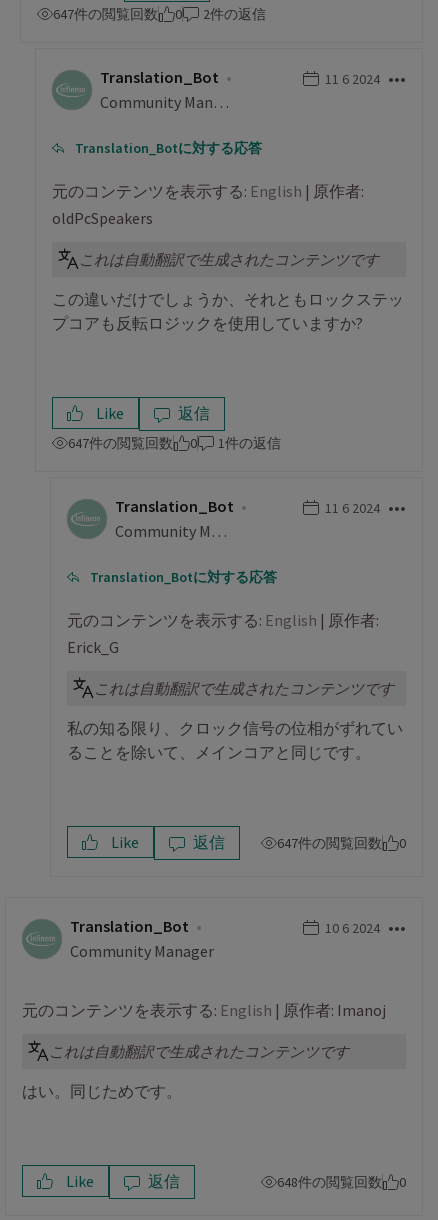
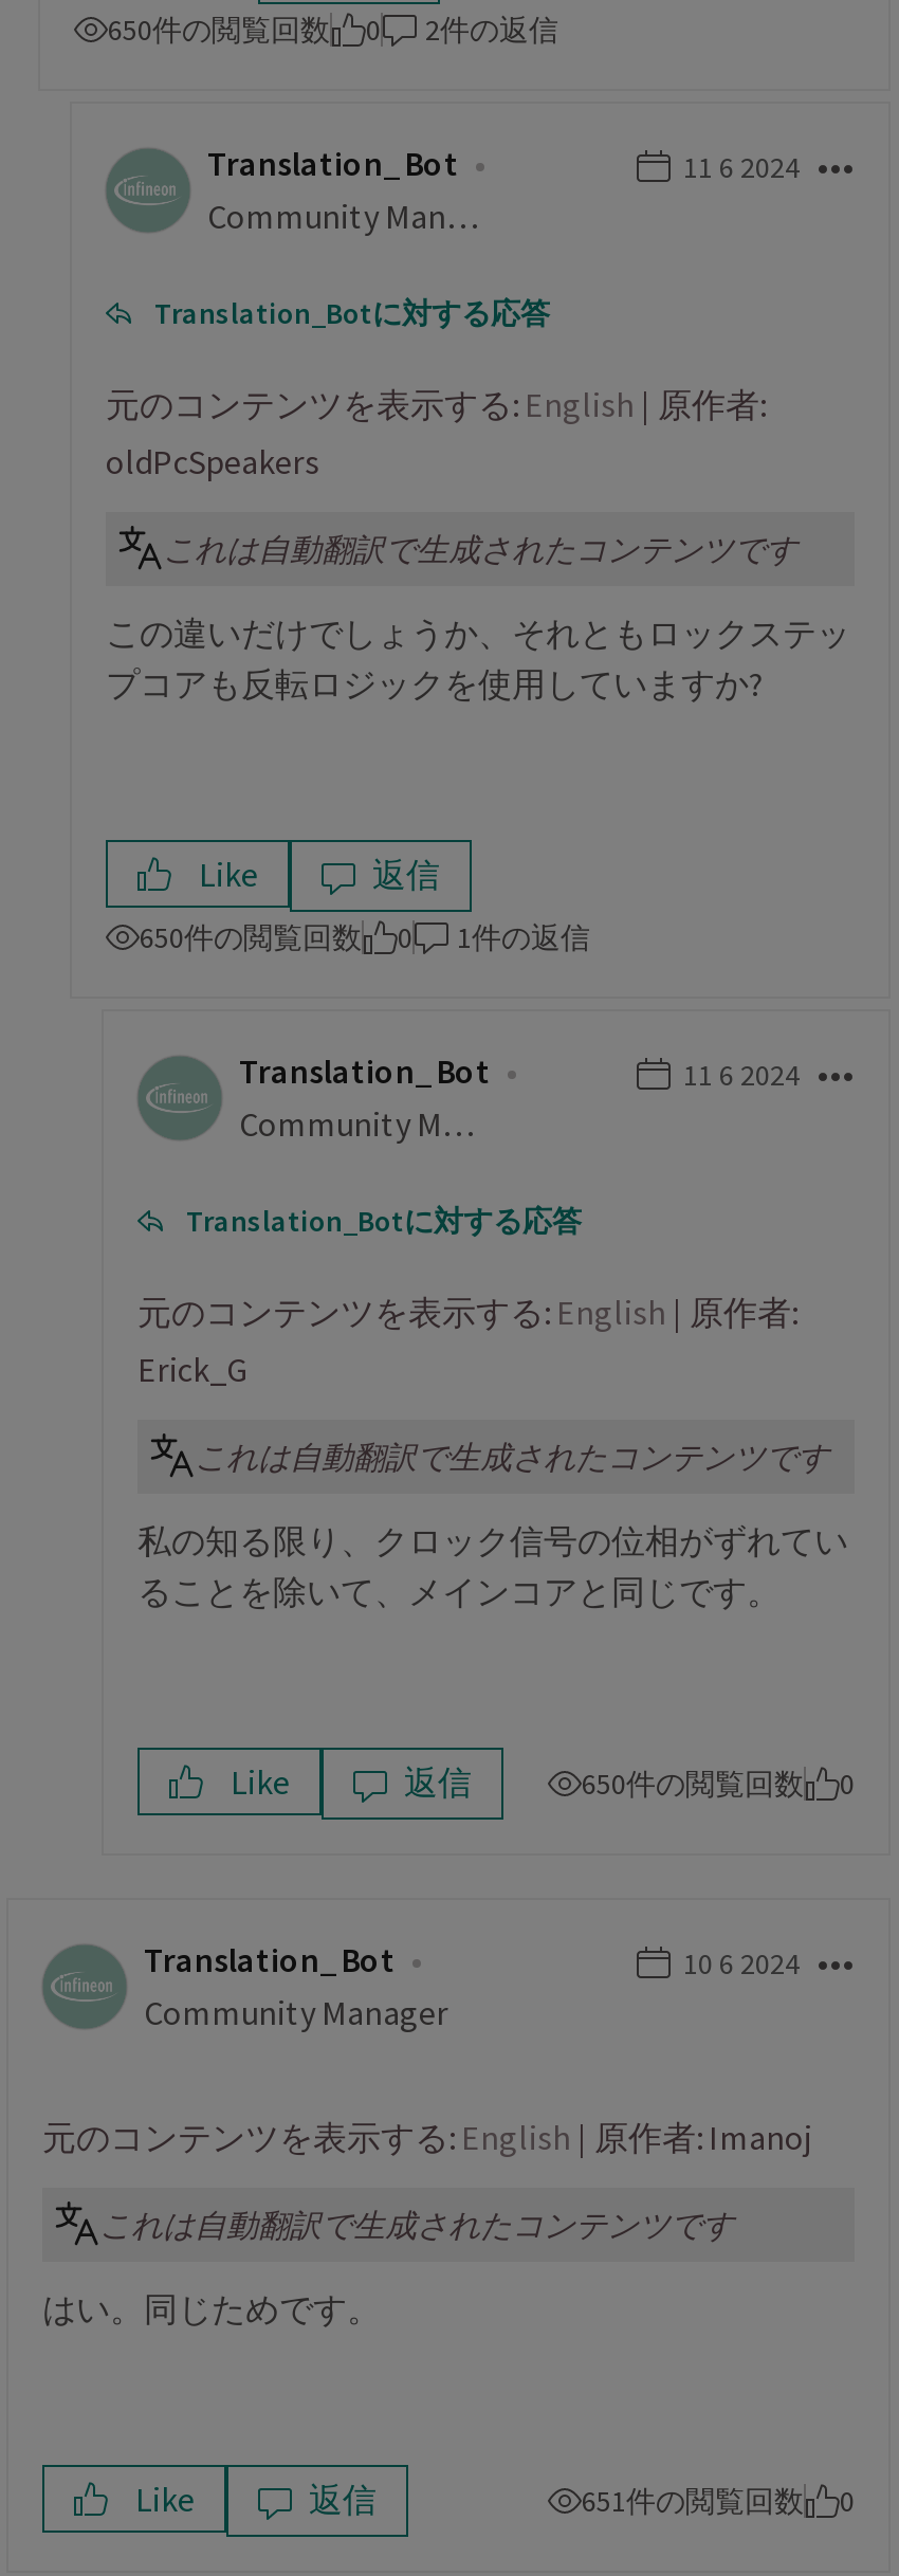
[53,5,158,23] 647件の閲覧回数 -> [108,11,330,49] 650件の閲覧回数
[68,434,173,452] 647件の閲覧回数 -> [140,918,362,956] 650件の閲覧回数
[277,834,382,852] 647件の閲覧回数 -> [582,1765,804,1803] 650件の閲覧回数
[277,1173,382,1191] 648件の閲覧回数 -> [582,2482,804,2520] 651件の閲覧回数

